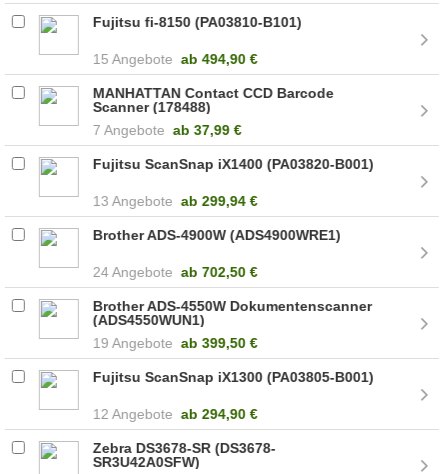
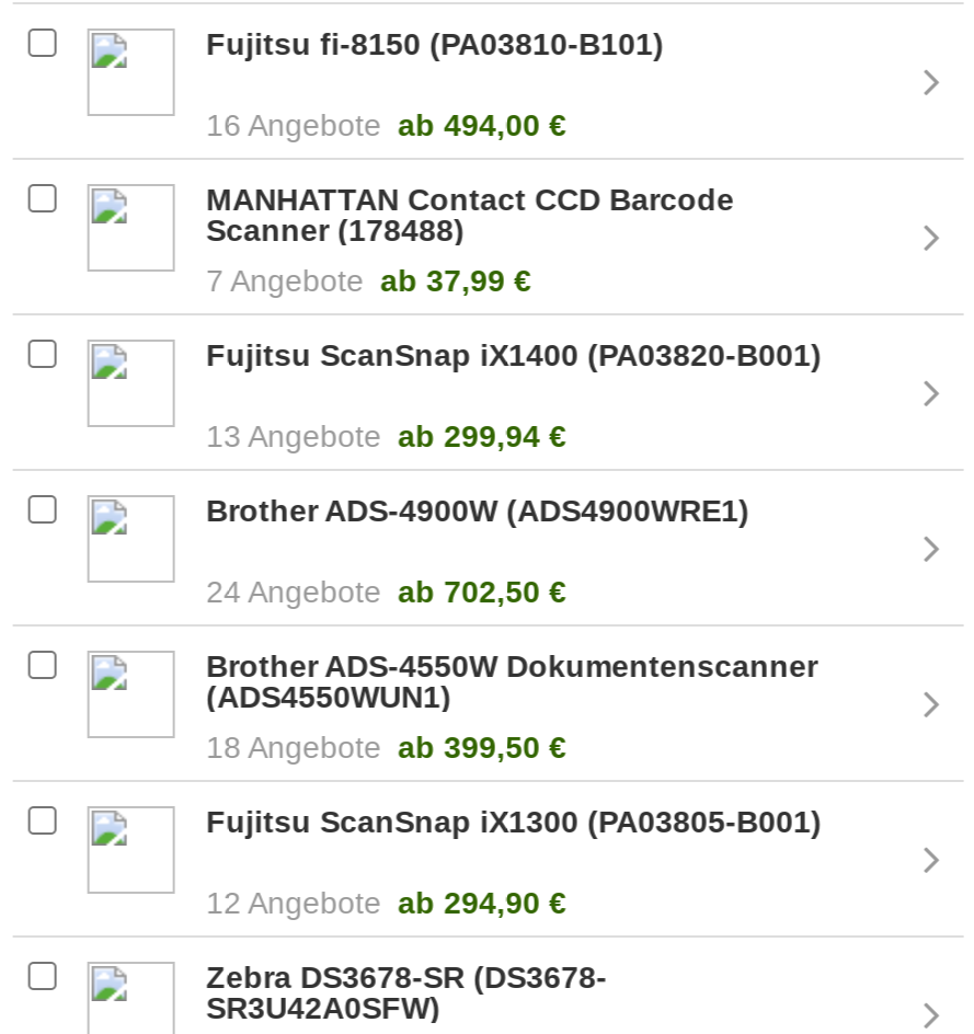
[93,51,257,67] 15 Angebote ab 494,90 € -> [206,106,566,142] 16 Angebote ab 494,00 €
[93,335,257,351] 19 Angebote ab 399,50 € -> [206,729,566,764] 18 Angebote ab 399,50 €

